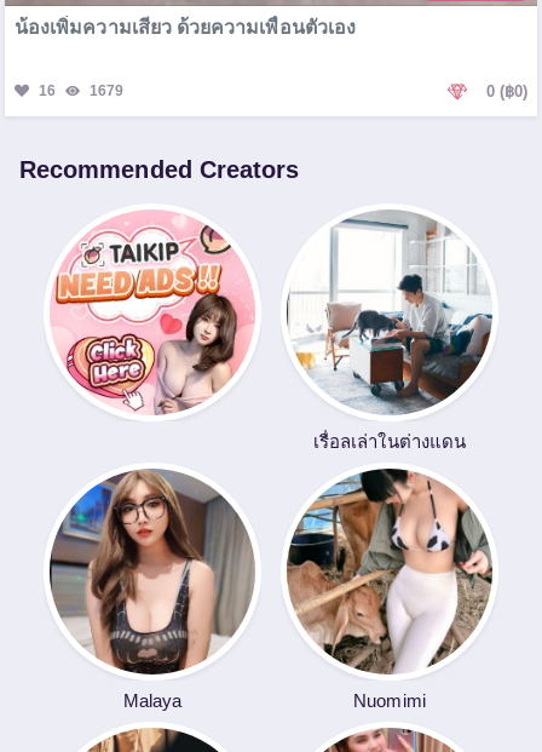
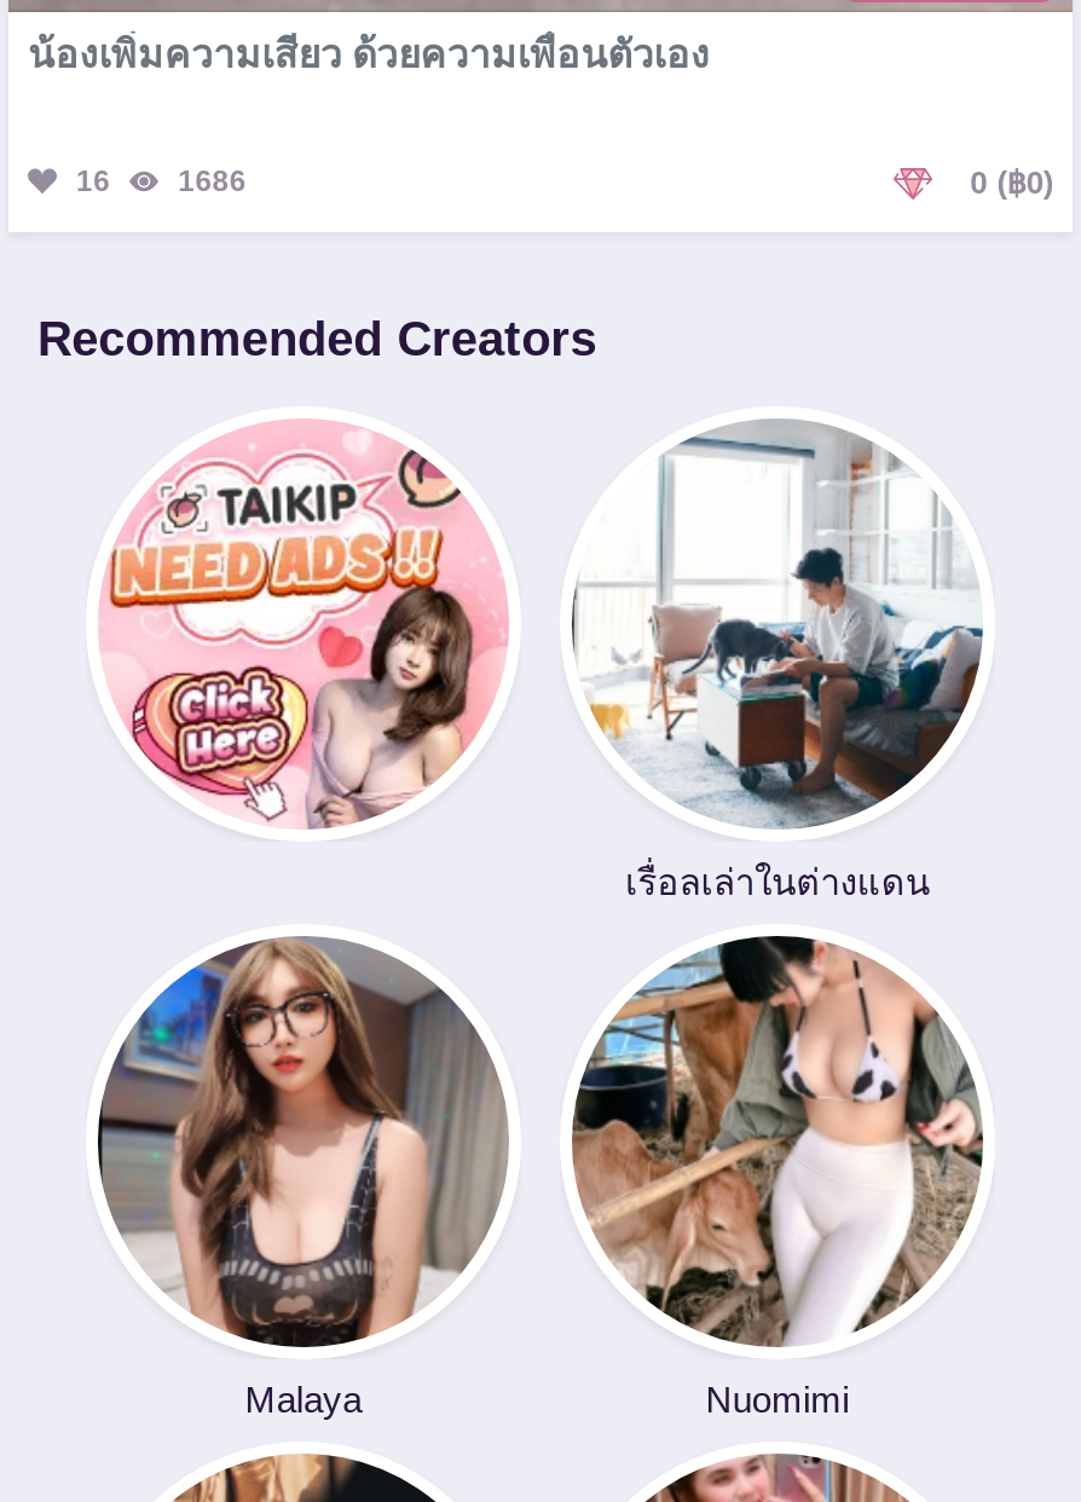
[39,82,124,99] 16 1679 -> [76,163,246,197] 16 1686

